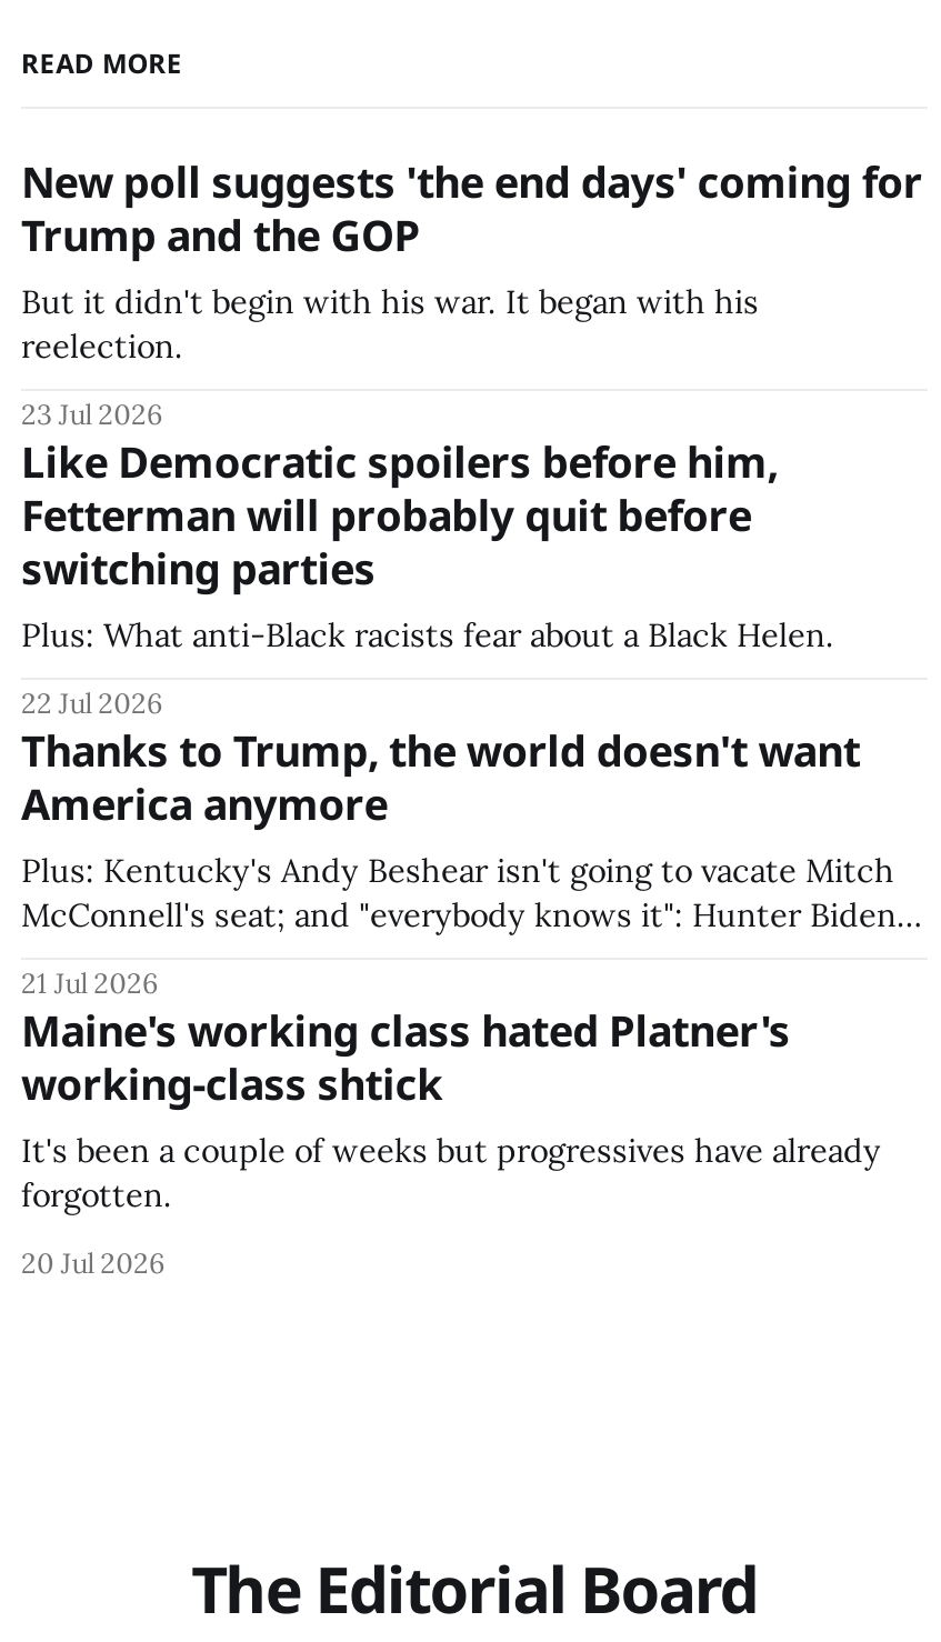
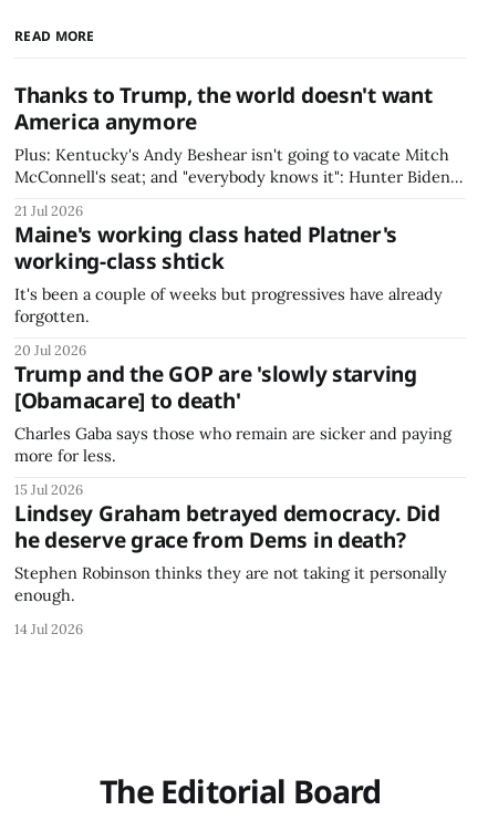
[21,153,922,720] New poll suggests 'the end days' coming for | Trump and the GOP | But it didn't begin with his war. It began with his | reelection. | 23 Jul 2026 | Like Democratic spoilers before him, | Fetterman will probably quit before | switching parties | Plus: What anti-Black racists fear about a Black Helen. | 22 Jul 2026 -> none
moved [21,722,897,1280] -> [14,81,450,358]: Thanks to Trump, the world doesn't want | America anymore | Plus: Kentucky's Andy Beshear isn't going to vacate Mitch | ... | forgotten. | 20 Jul 2026
none -> [14,360,451,637] Trump and the GOP are 'slowly starving | [Obamacare] to death' | Charles Gaba says those who remain are sicker and paying | more for less. | 15 Jul 2026 | Lindsey Graham betrayed democracy. Did | he deserve grace from Dems in death? | Stephen Robinson thinks they are not taking it personally | enough. | 14 Jul 2026

